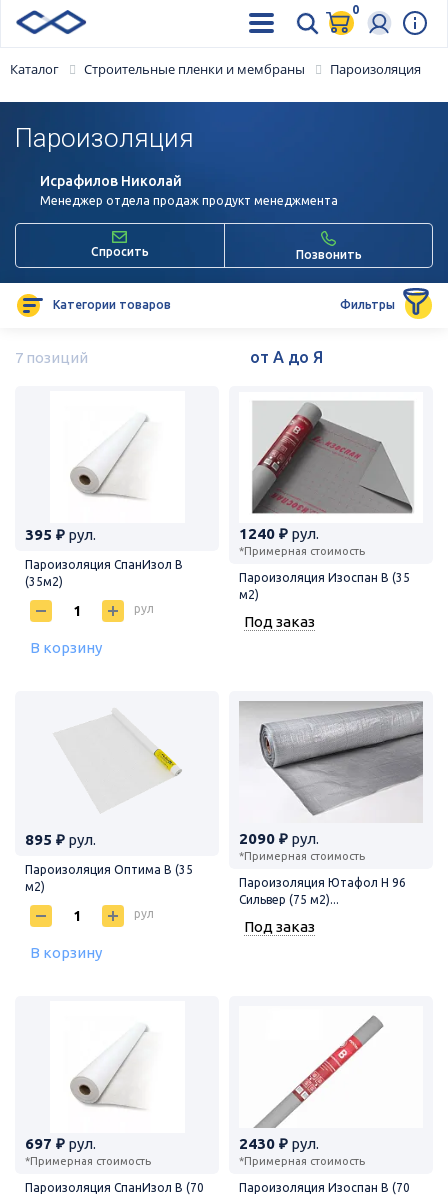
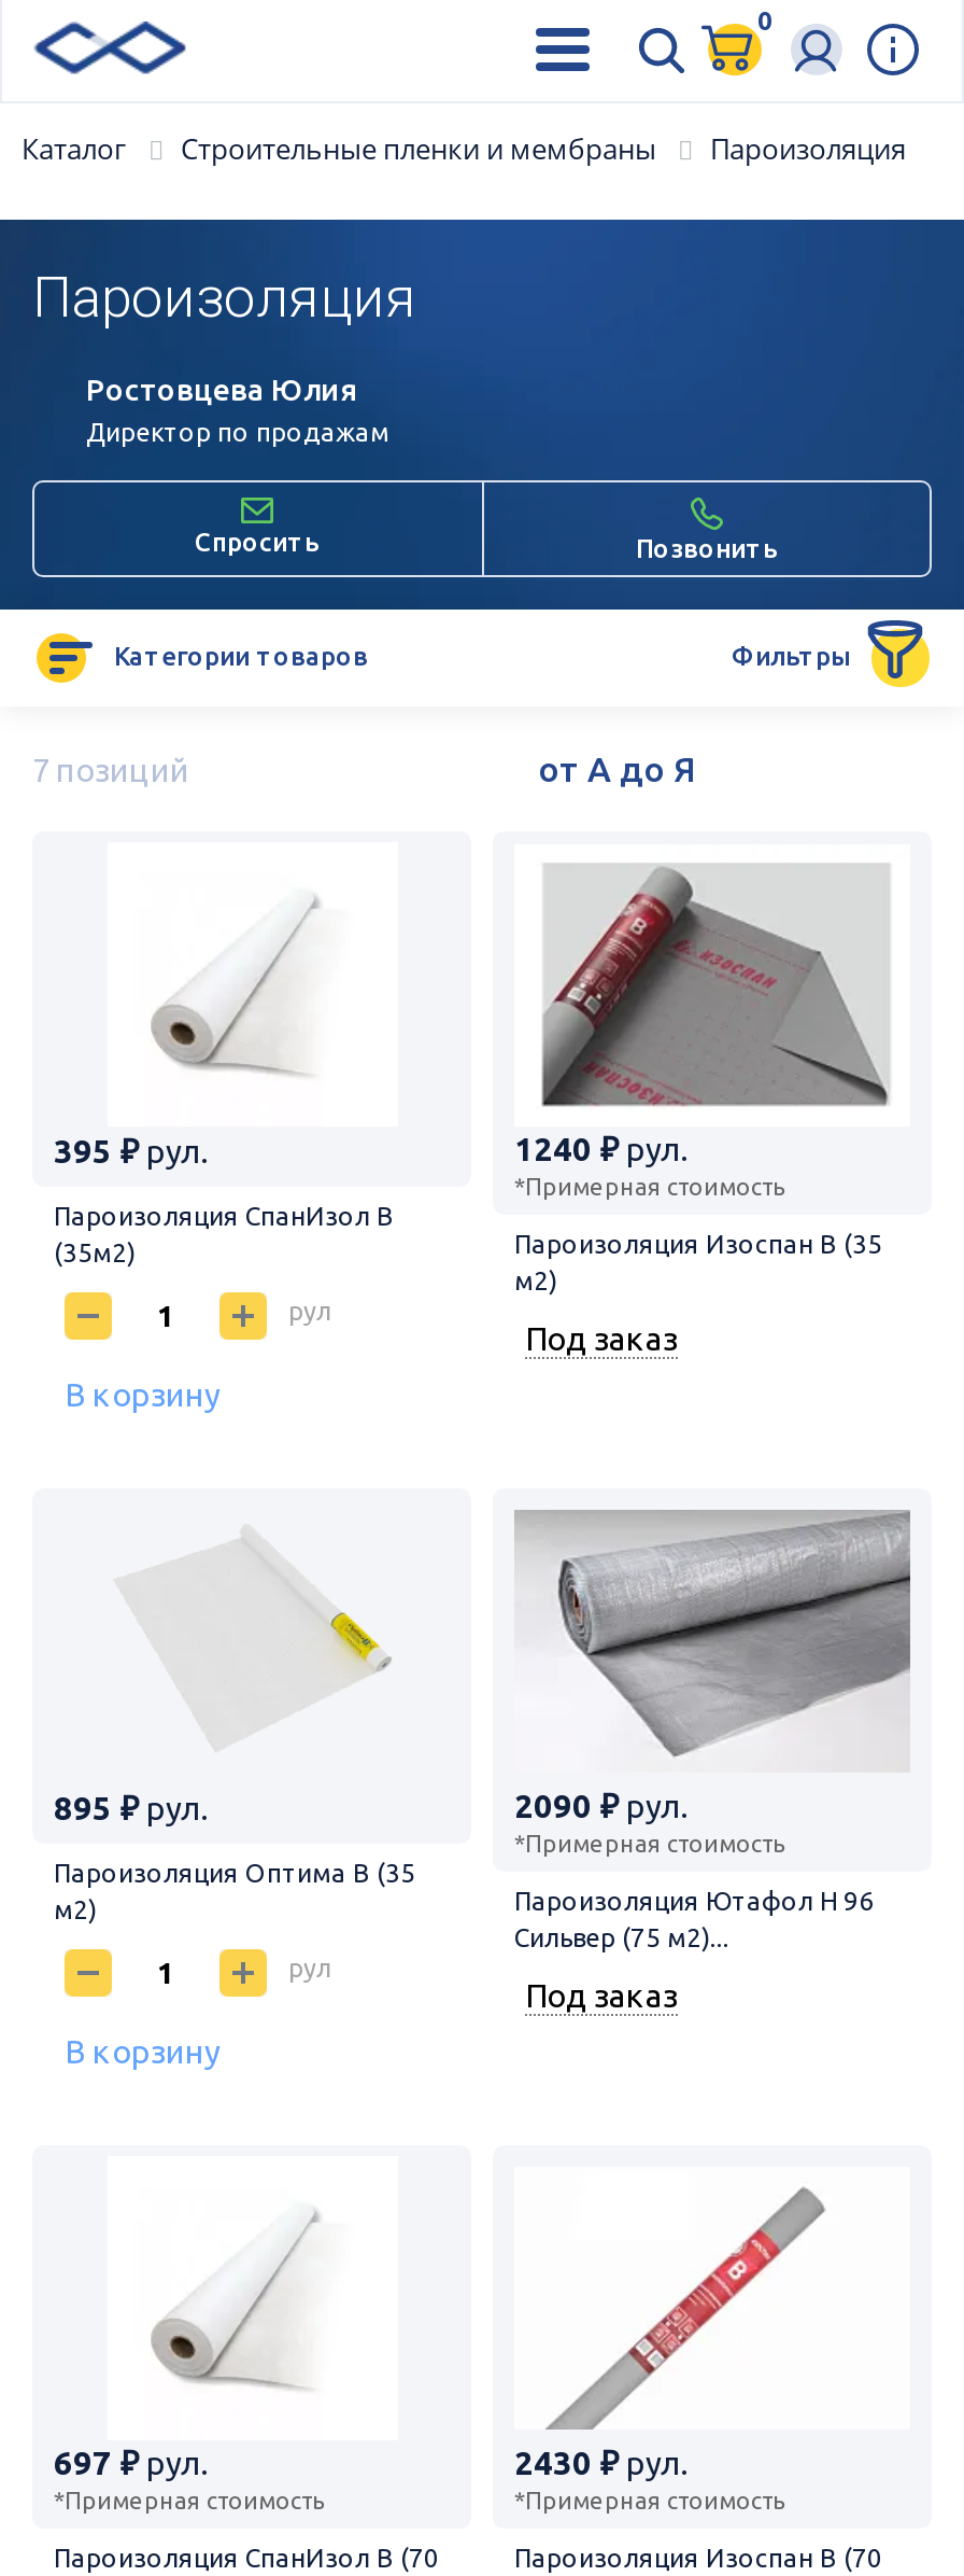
[40,173,338,207] Исрафилов Николай | Менеджер отдела продаж продукт менеджмента -> [86,372,389,446] Ростовцева Юлия | Директор по продажам

